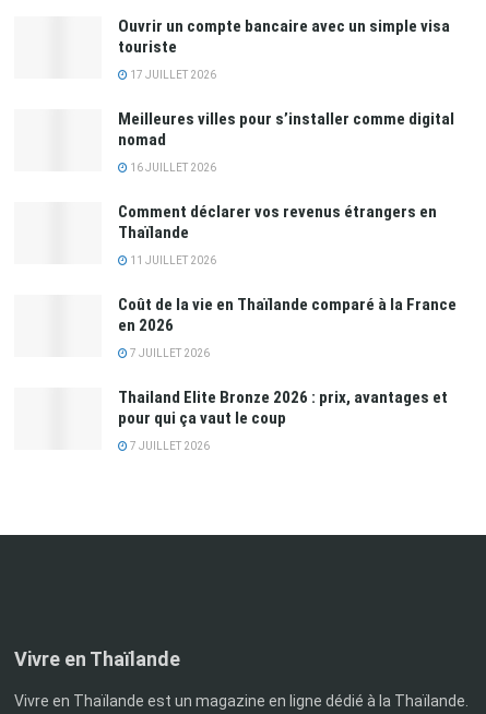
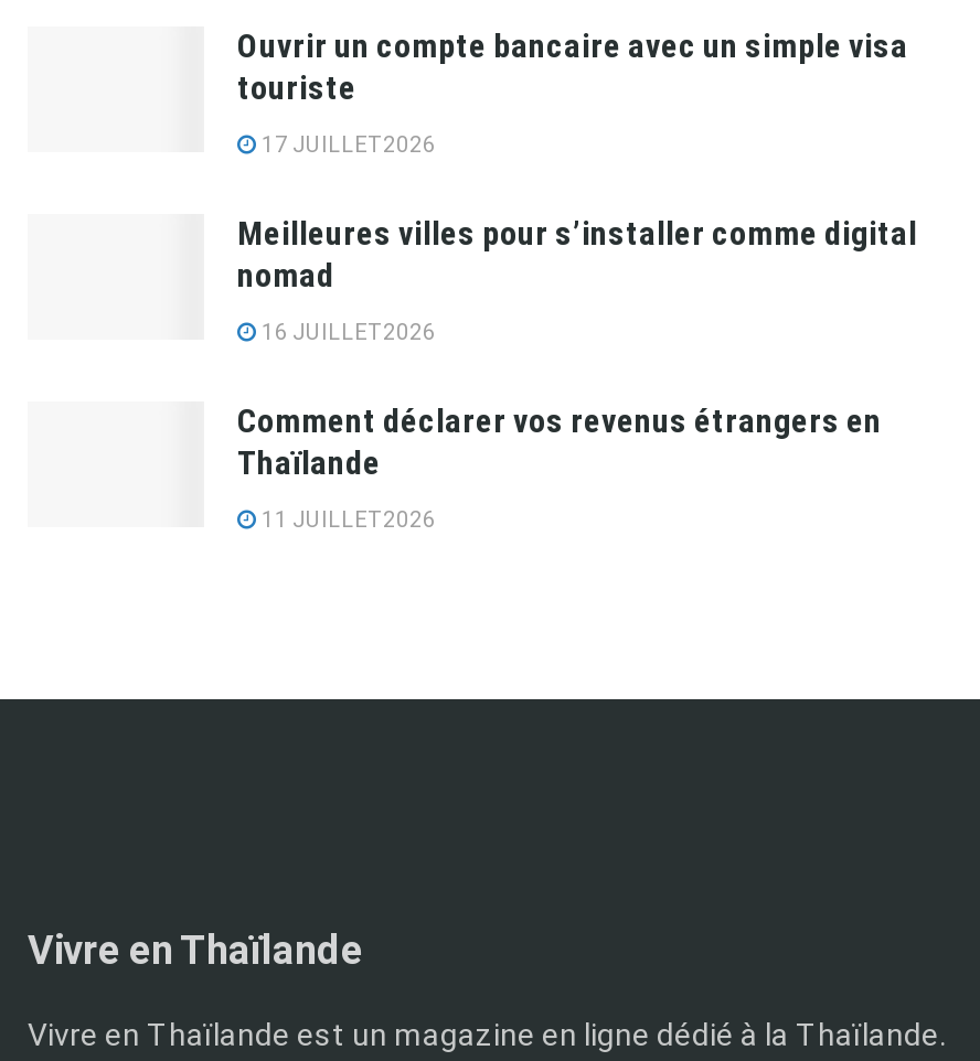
[118,295,457,452] Coût de la vie en Thaïlande comparé à la France | en 2026 | 7 JUILLET 2026 | Thailand Elite Bronze 2026 : prix, avantages et | pour qui ça vaut le coup | 7 JUILLET 2026 -> none

